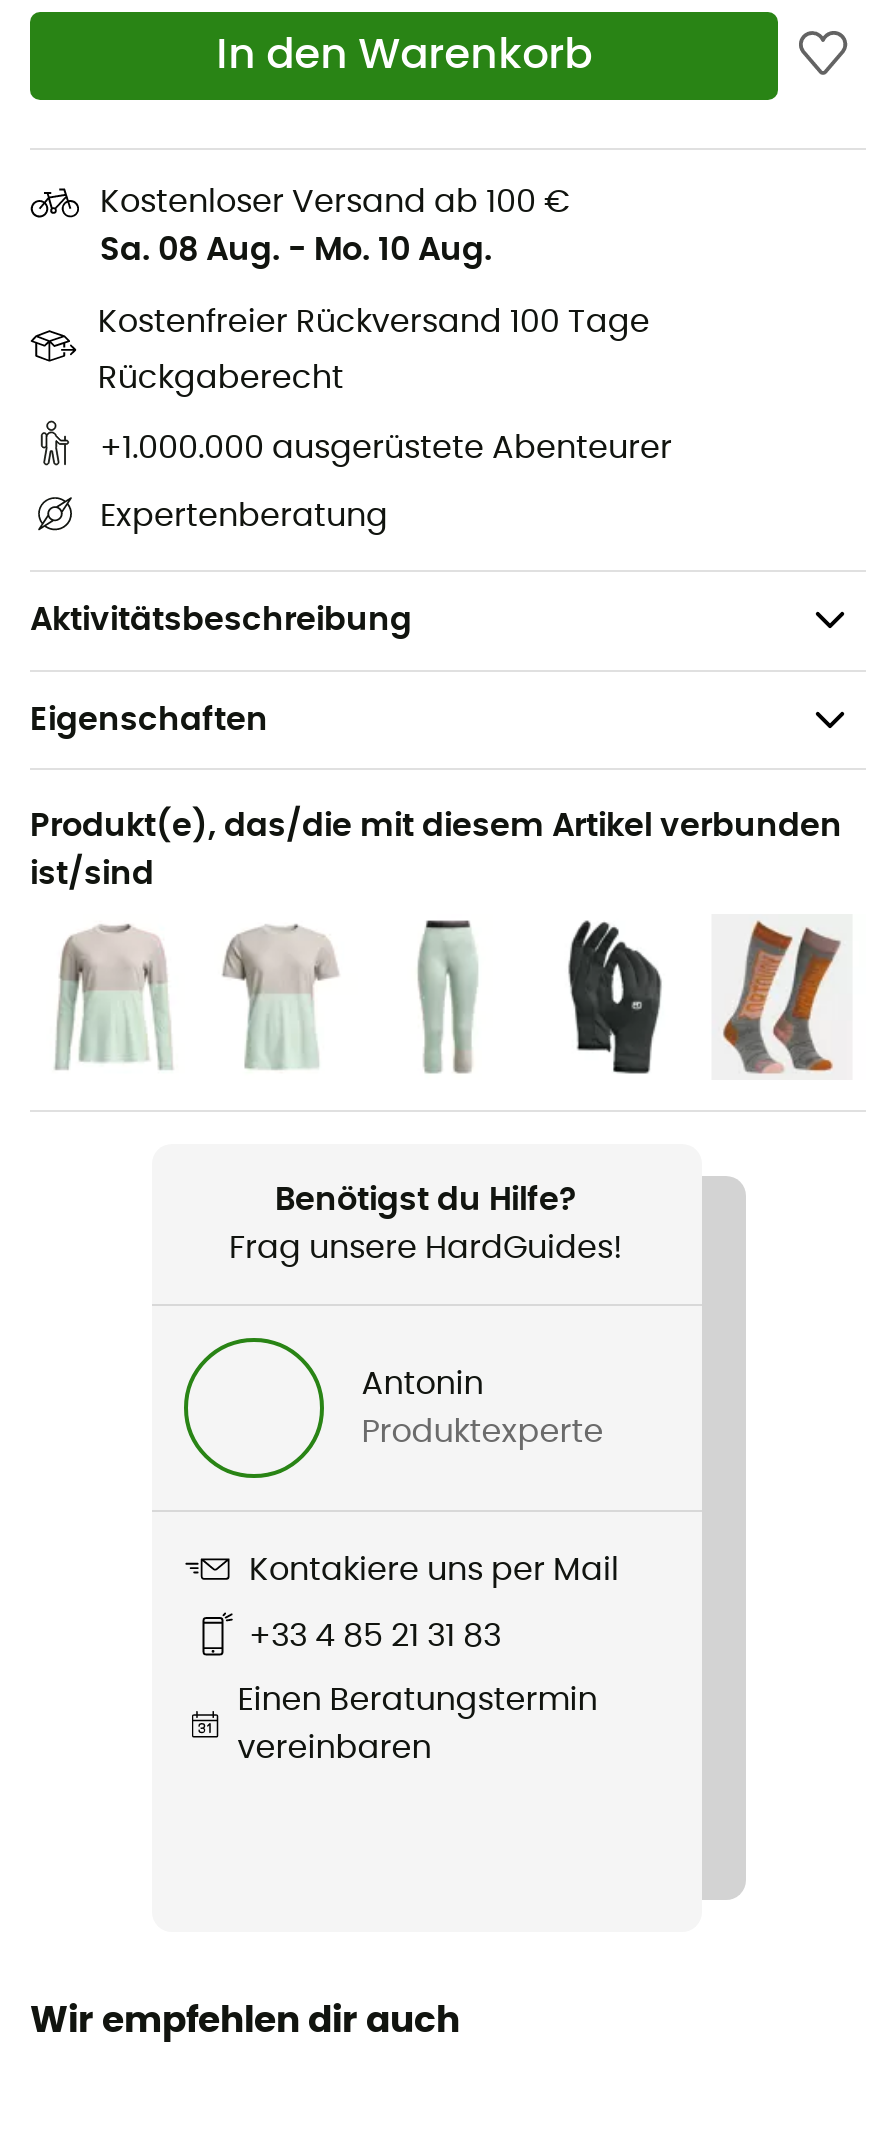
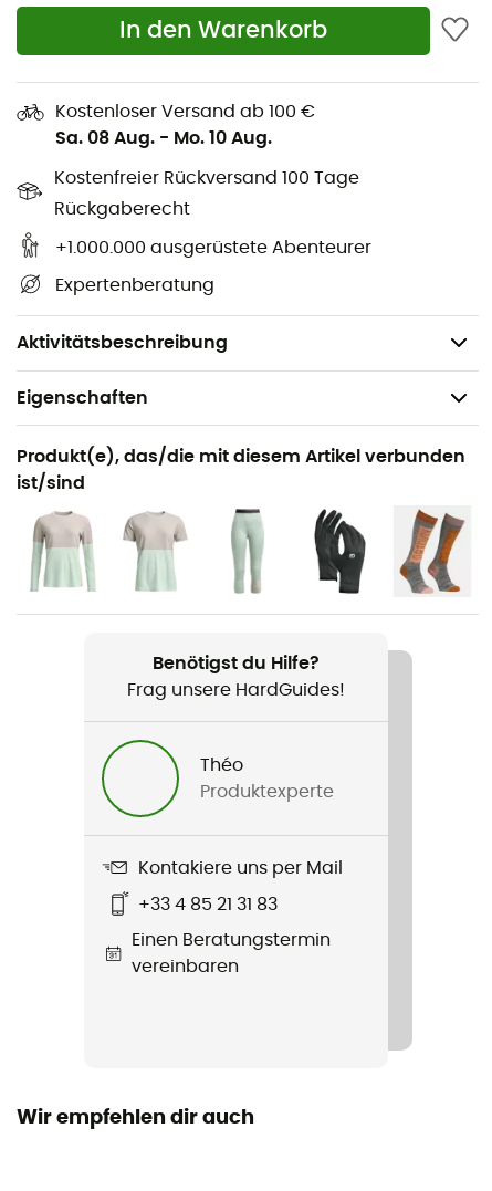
[361,1369,483,1401] Antonin -> [200,757,243,775] Théo

